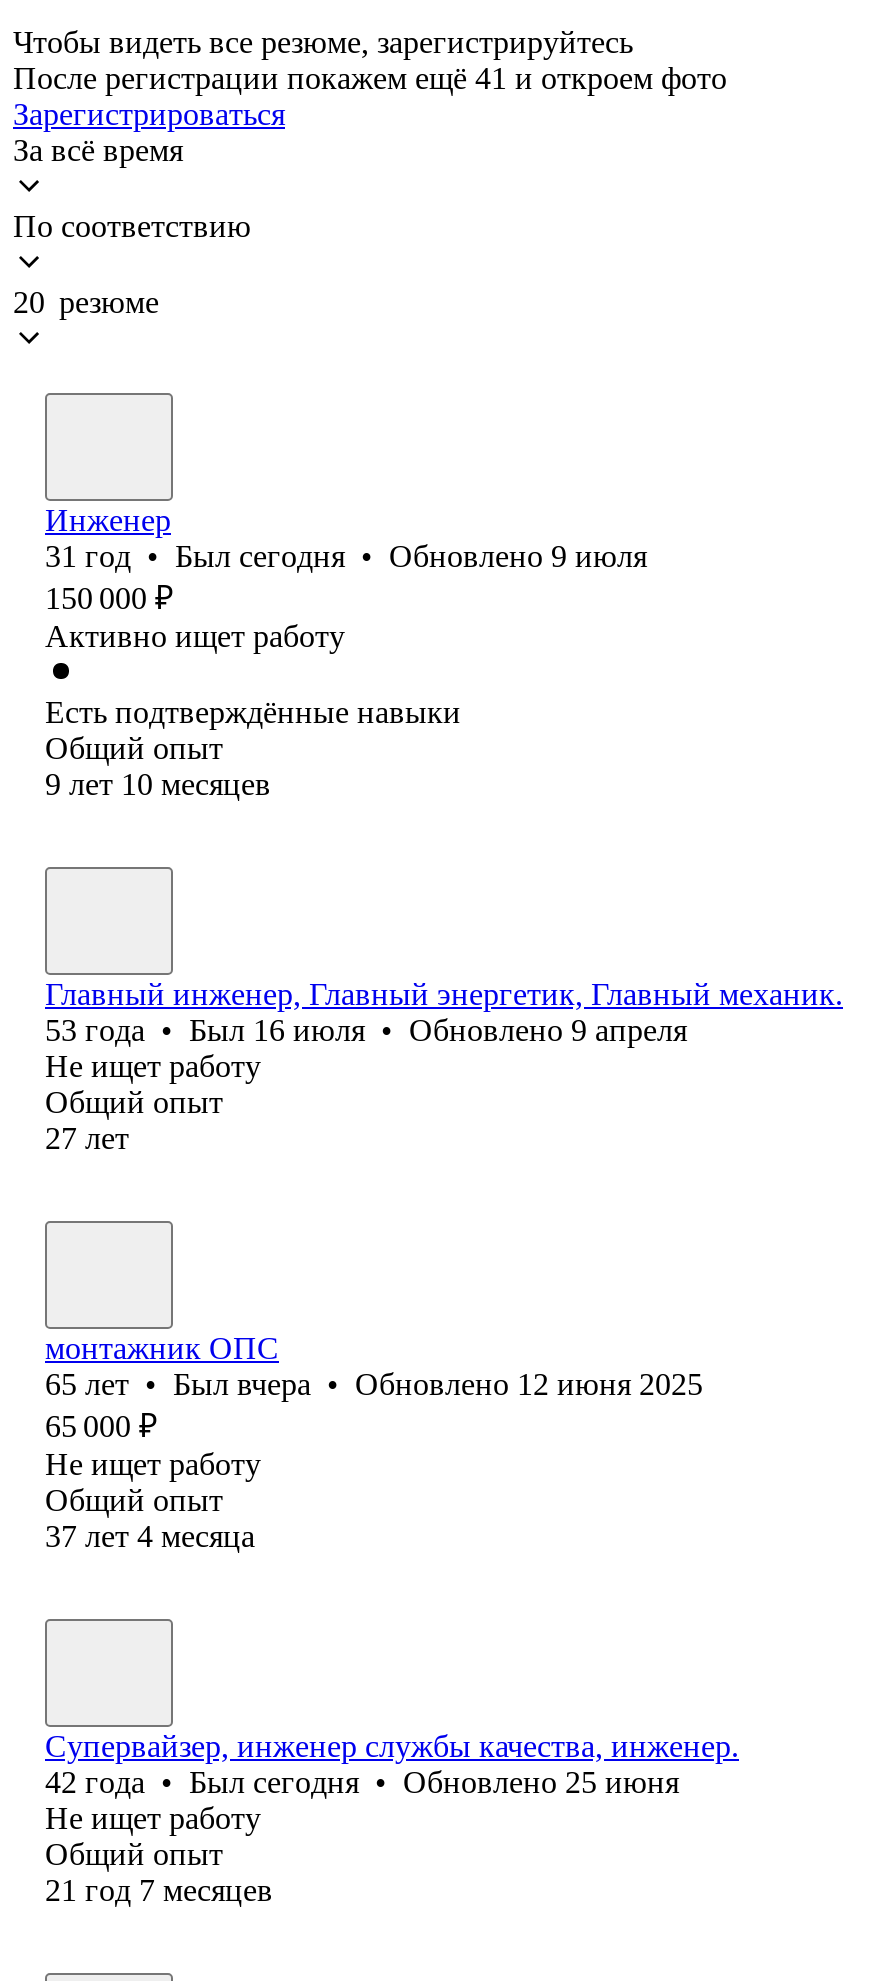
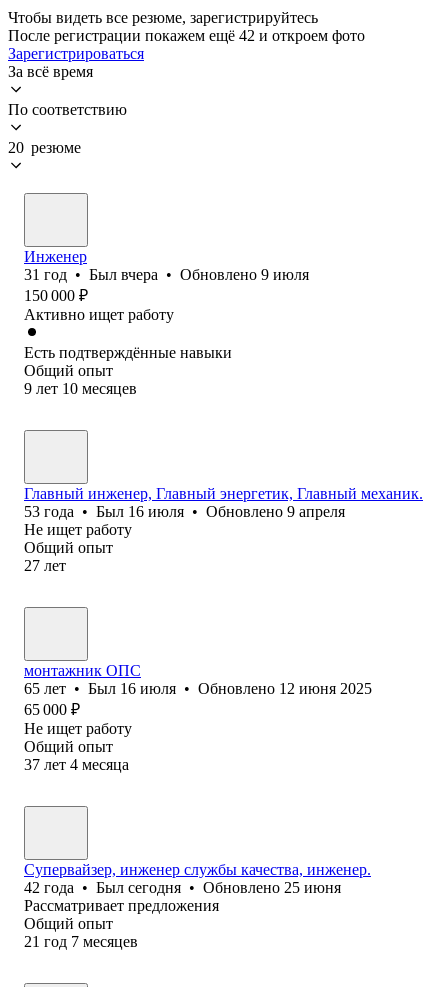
[13,61,727,95] После регистрации покажем ещё 41 и откроем фото -> [8,27,365,44] После регистрации покажем ещё 42 и откроем фото
[45,539,647,573] 31 год • Был сегодня • Обновлено 9 июля -> [24,266,309,283] 31 год • Был вчера • Обновлено 9 июля
[45,1367,703,1401] 65 лет • Был вчера • Обновлено 12 июня 2025 -> [24,680,372,697] 65 лет • Был 16 июля • Обновлено 12 июня 2025
[45,1801,261,1835] Не ищет работу -> [24,897,219,914] Рассматривает предложения

